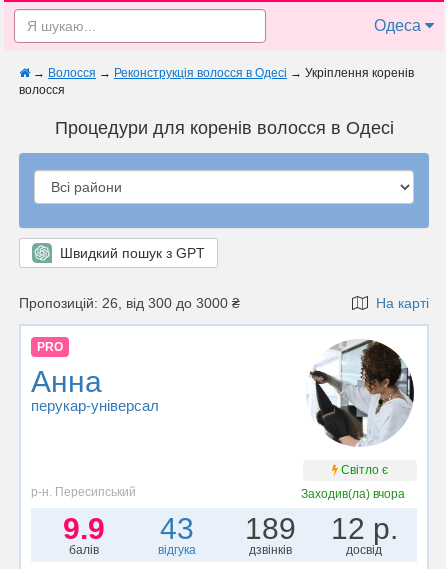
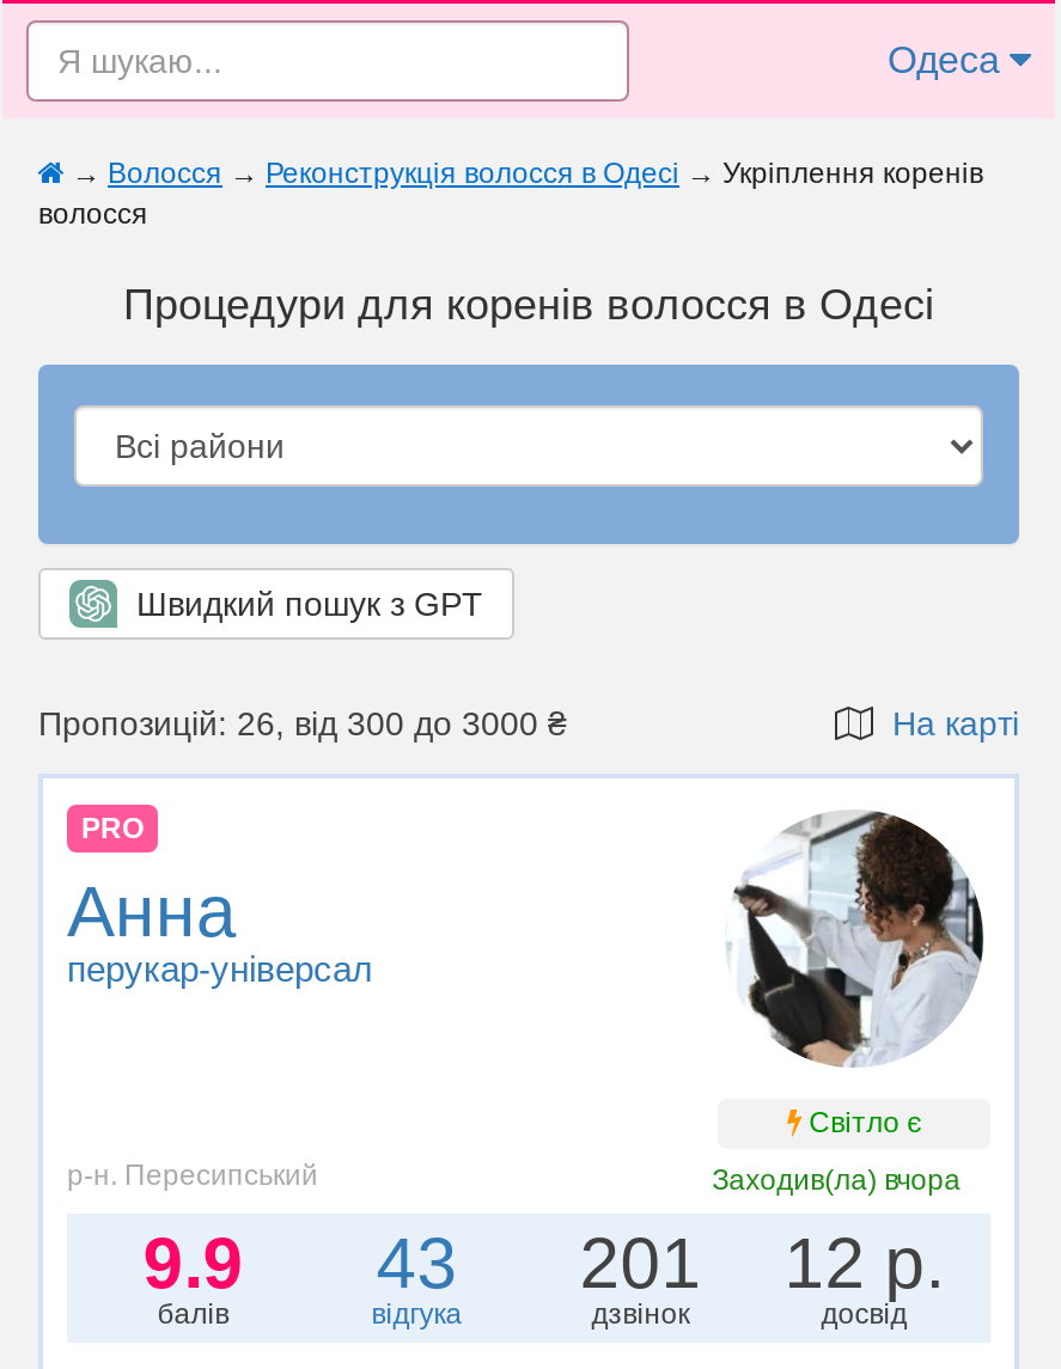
[245,512,296,557] 189 | дзвінків -> [579,1222,701,1330] 201 | дзвінок

